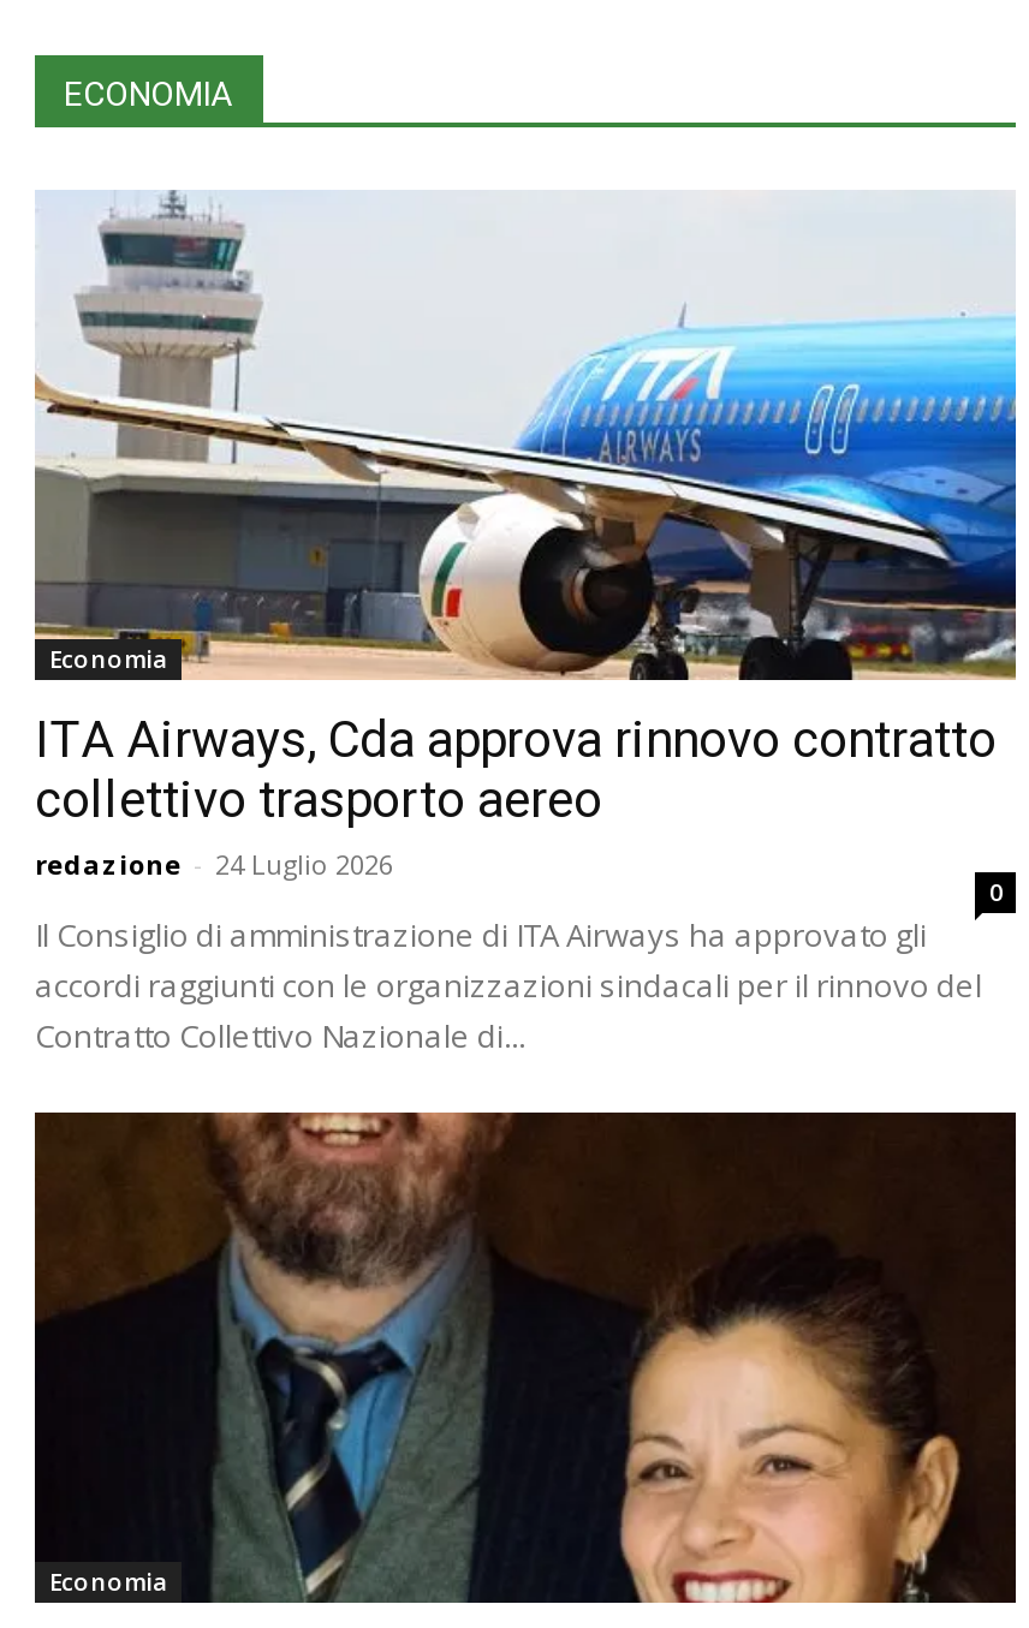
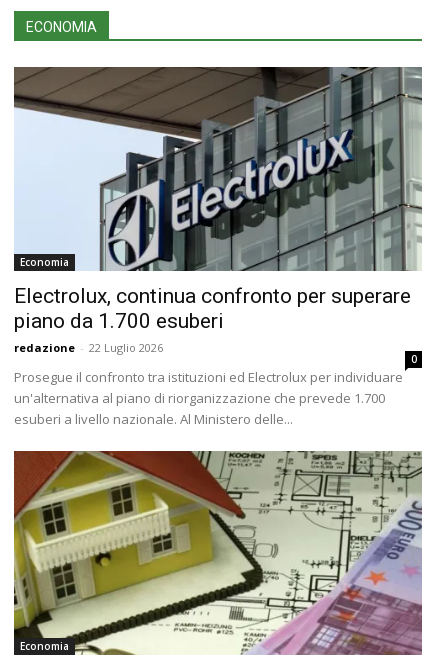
[32,191,1018,883] [image] | ITA Airways, Cda approva rinnovo contratto | collettivo trasporto aereo | redazione - 24 Luglio 2026 -> [13,66,423,355] [image] | Electrolux, continua confronto per superare | piano da 1.700 esuberi | redazione - 22 Luglio 2026
[35,914,982,1058] Il Consiglio di amministrazione di ITA Airways ha approvato gli | accordi raggiunti con le organizzazioni sindacali per il rinnovo del | Contratto Collettivo Nazionale di... -> [14,368,403,428] Prosegue il confronto tra istituzioni ed Electrolux per individuare | un'alternativa al piano di riorganizzazione che prevede 1.700 | esuberi a livello nazionale. Al Ministero delle...
[32,1111,1018,1606] [image] -> [13,450,423,656] [image]

